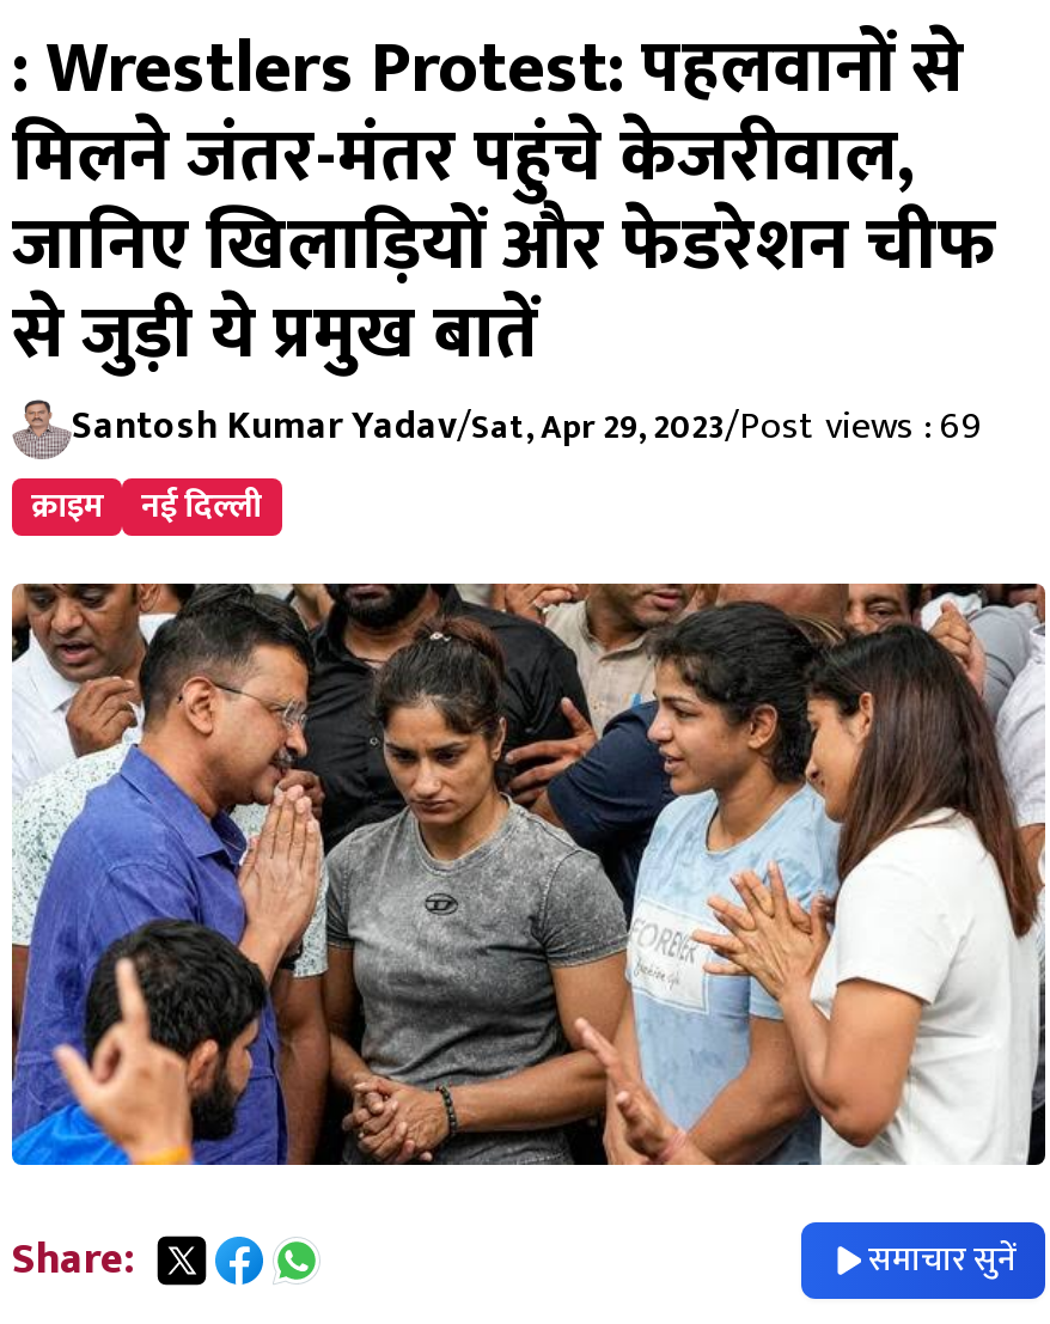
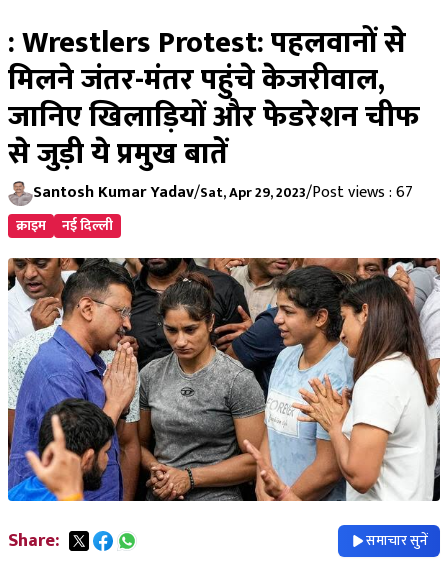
[72,395,981,459] Santosh Kumar Yadav/Sat, Apr 29, 2023/Post views : 69 -> [33,179,413,206] Santosh Kumar Yadav/Sat, Apr 29, 2023/Post views : 67

